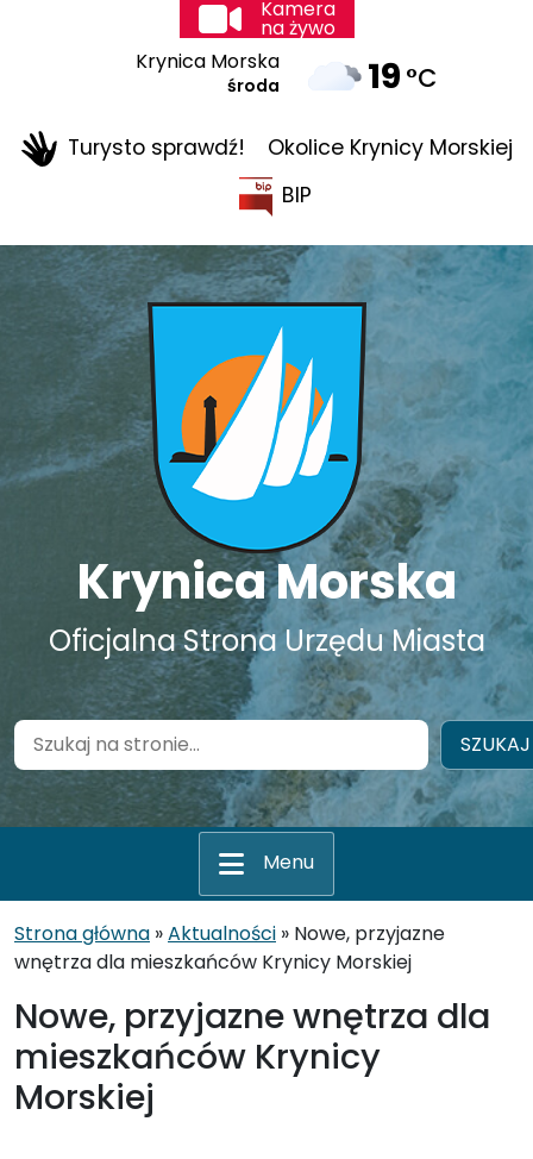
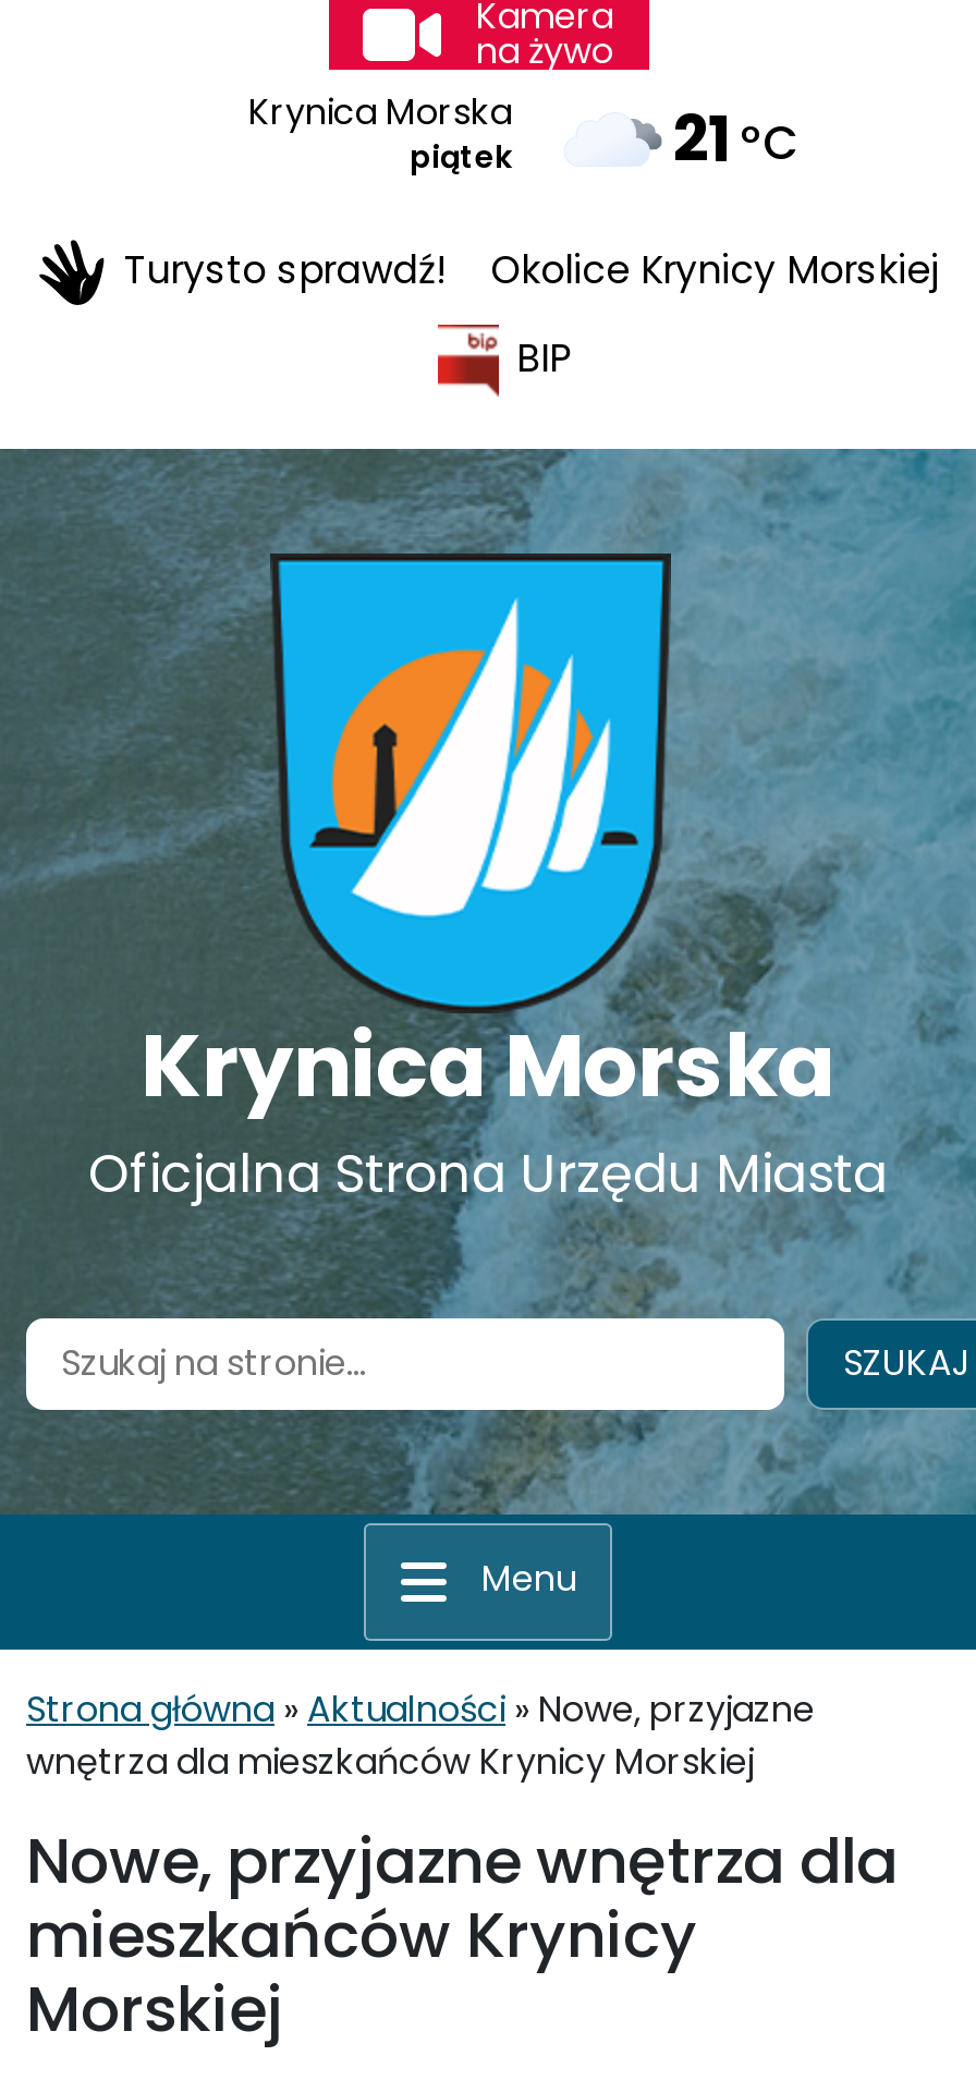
[227,52,436,100] środa | 19 °C -> [410,96,797,183] piątek | 21 °C

